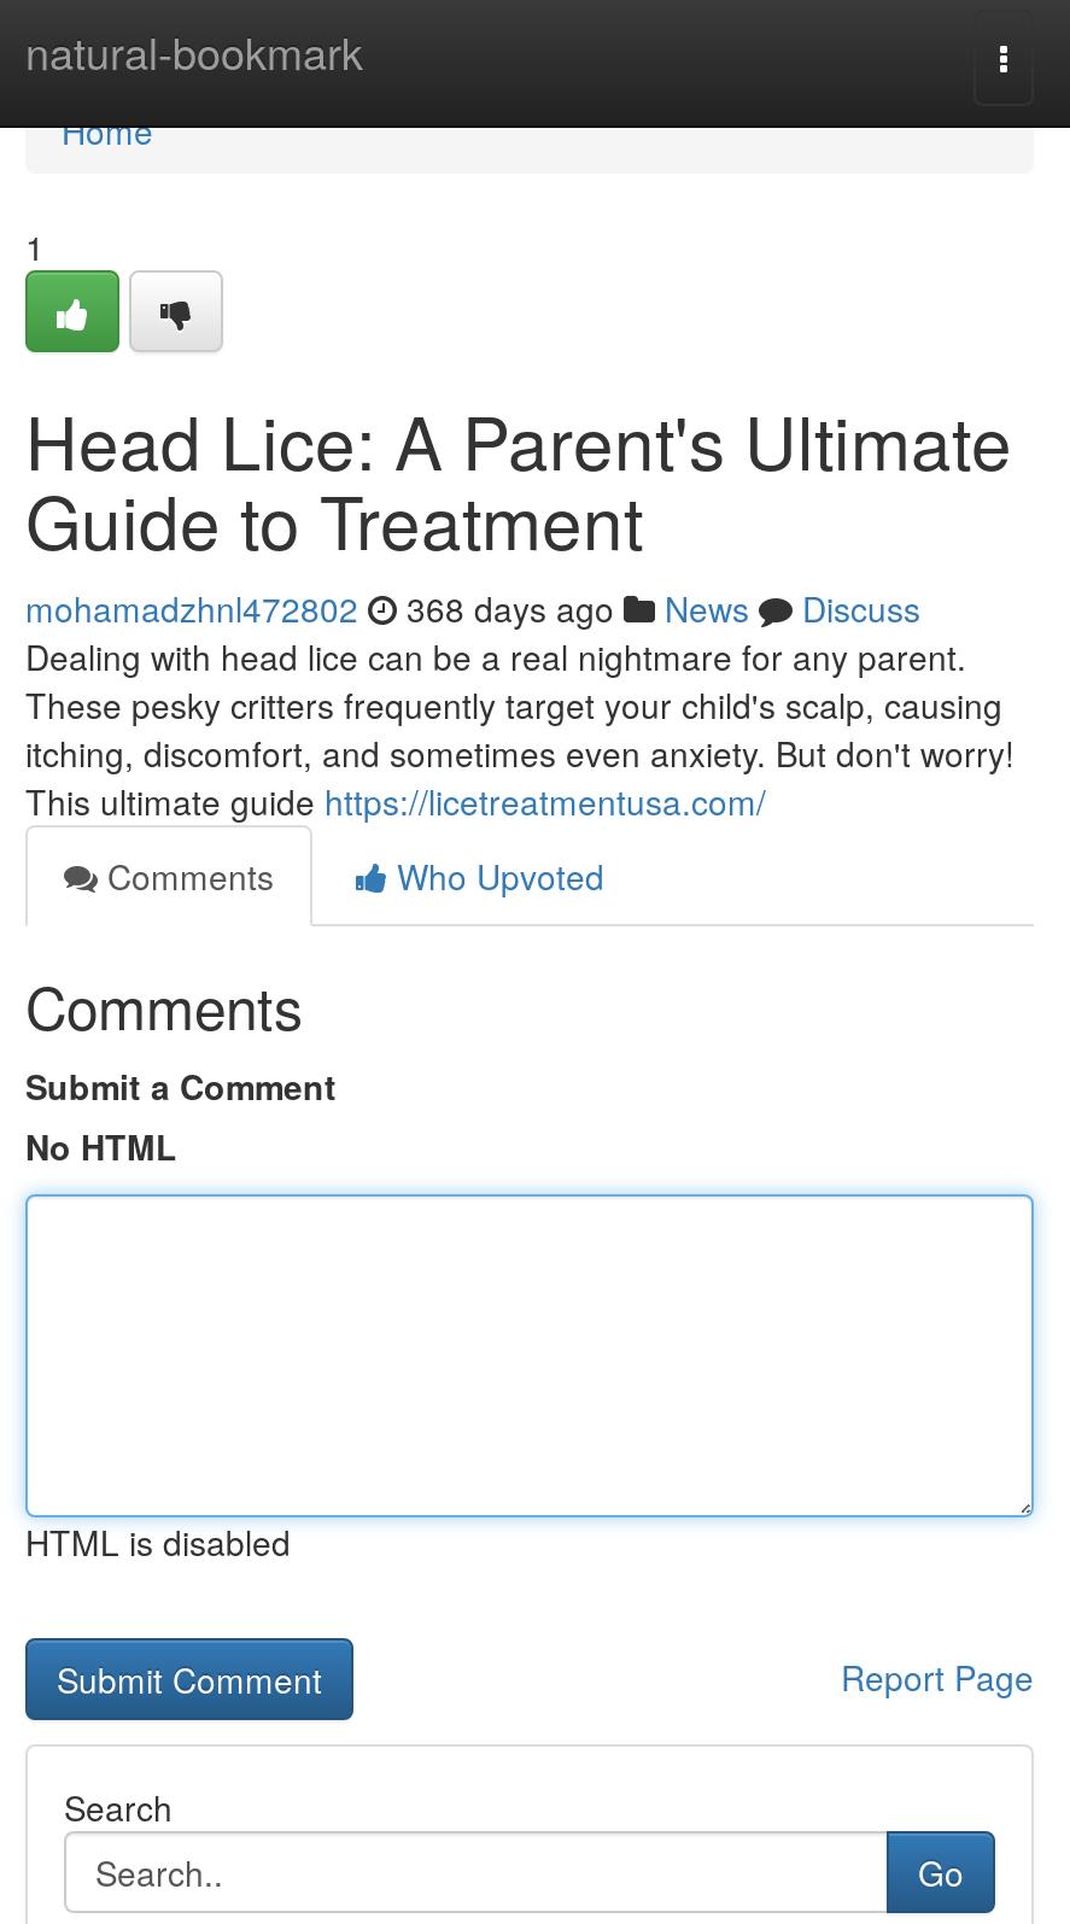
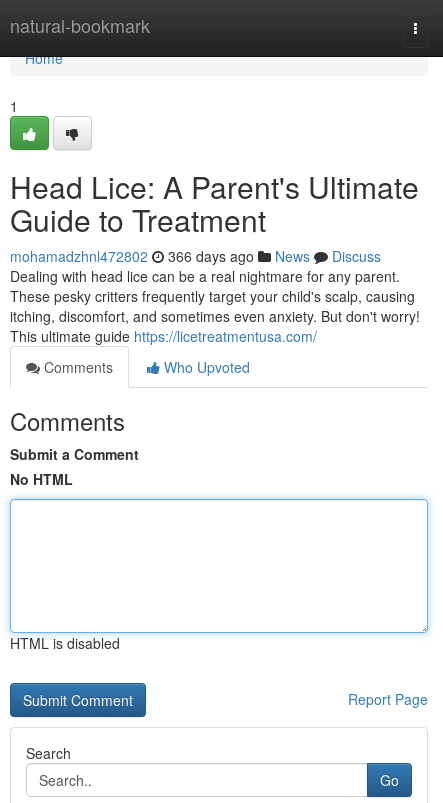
[25,584,920,632] mohamadzhnl472802 368 days ago News Discuss -> [10,246,381,266] mohamadzhnl472802 366 days ago News Discuss

